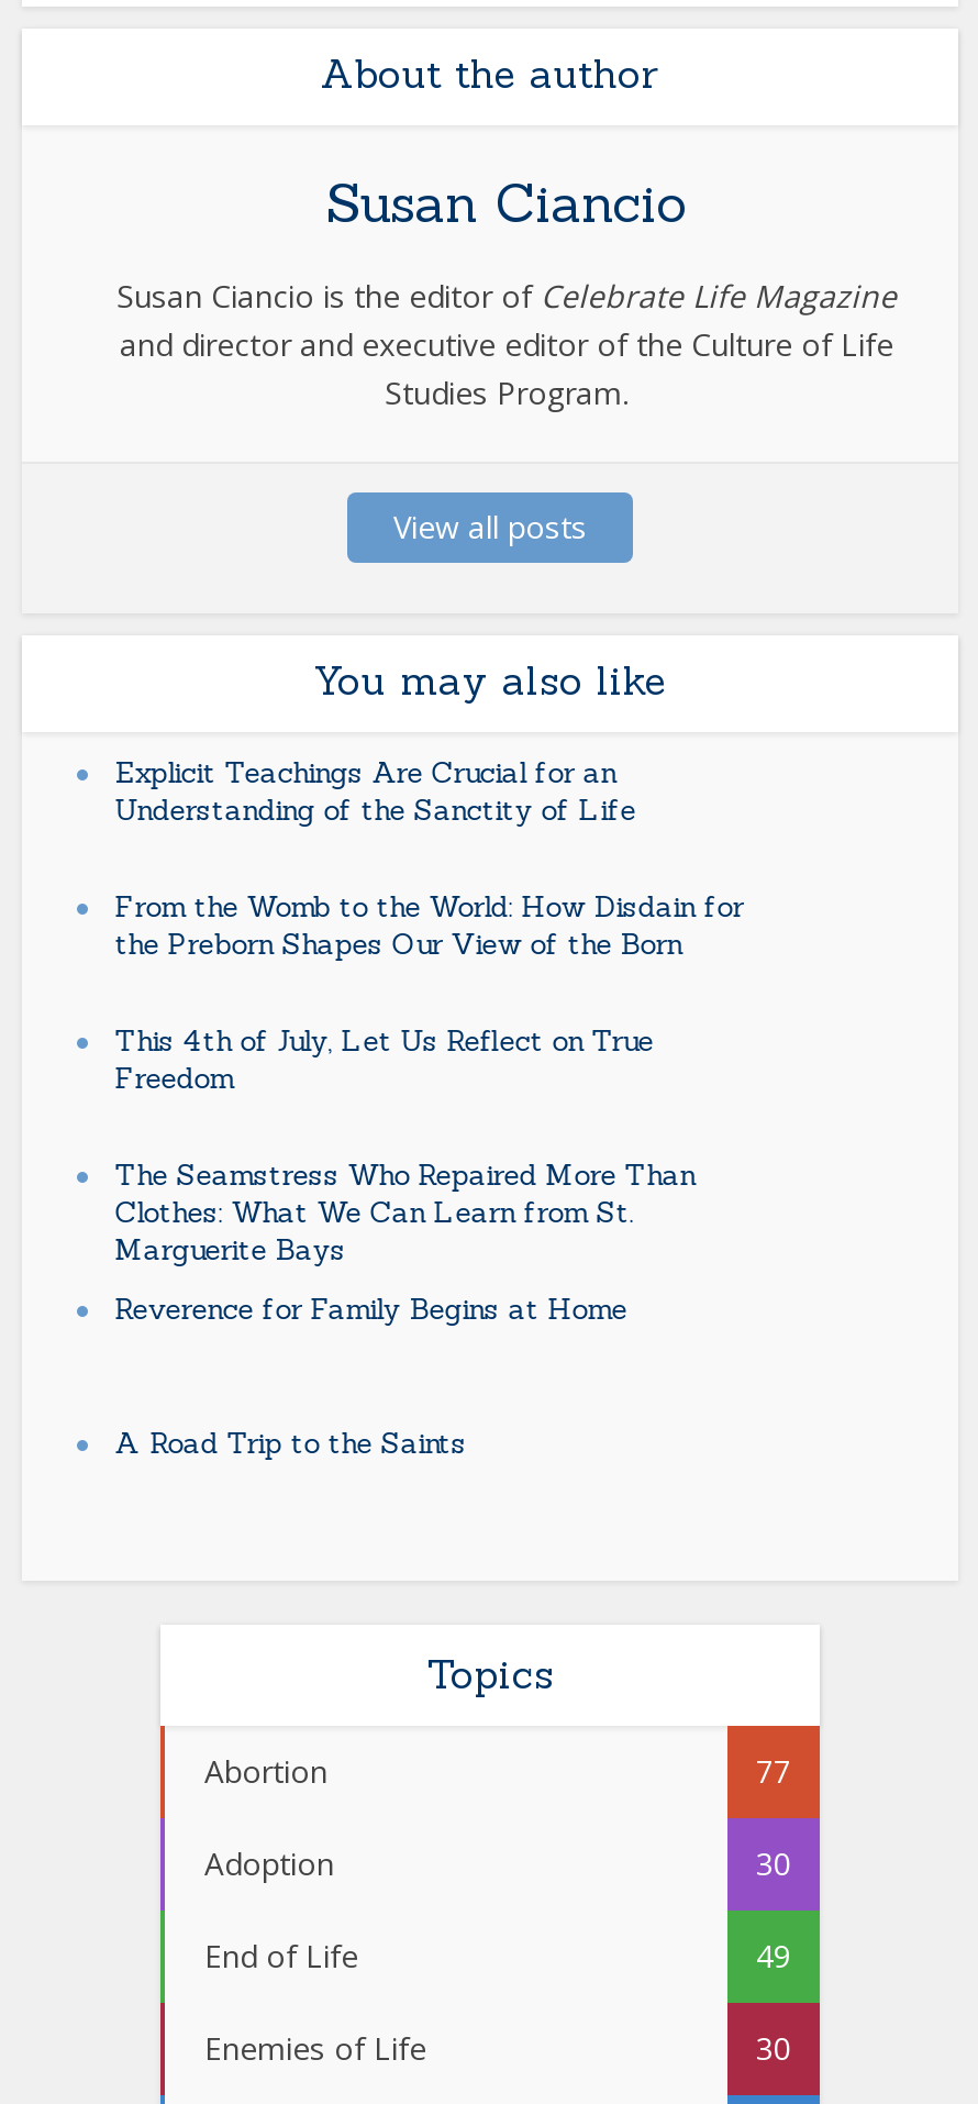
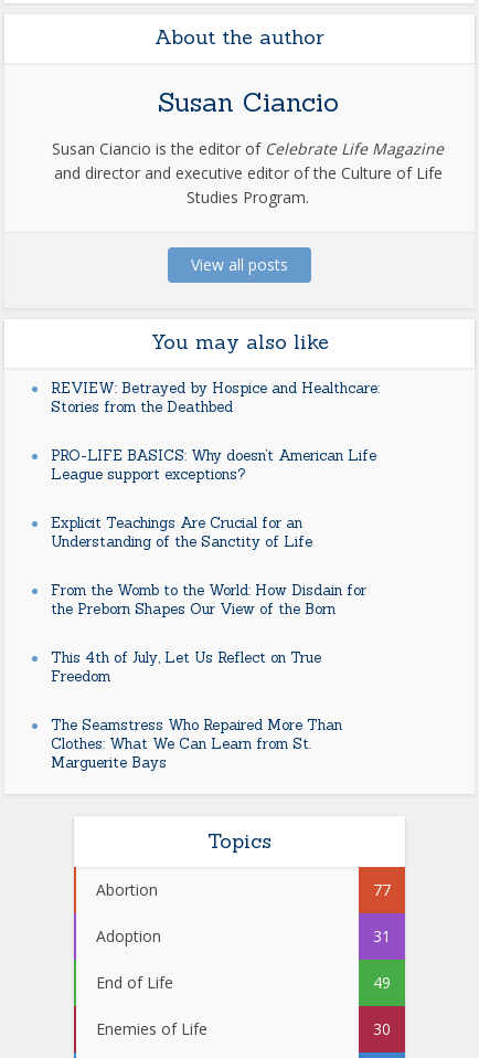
none -> [51,379,380,484] REVIEW: Betrayed by Hospice and Healthcare: | Stories from the Deathbed | PRO-LIFE BASICS: Why doesn’t American Life | League support exceptions?
moved [115,755,743,1269] -> [51,514,367,772]: Explicit Teachings Are Crucial for an | Understanding of the Sanctity of Life | From the Womb to the World: How Disdain for | ... | Clothes: What We Can Learn from St. | Marguerite Bays
[115,1291,627,1329] Reverence for Family Begins at Home -> none
[115,1425,466,1463] A Road Trip to the Saints -> none
[756,1843,791,1885] 30 -> [373,926,391,947] 31

